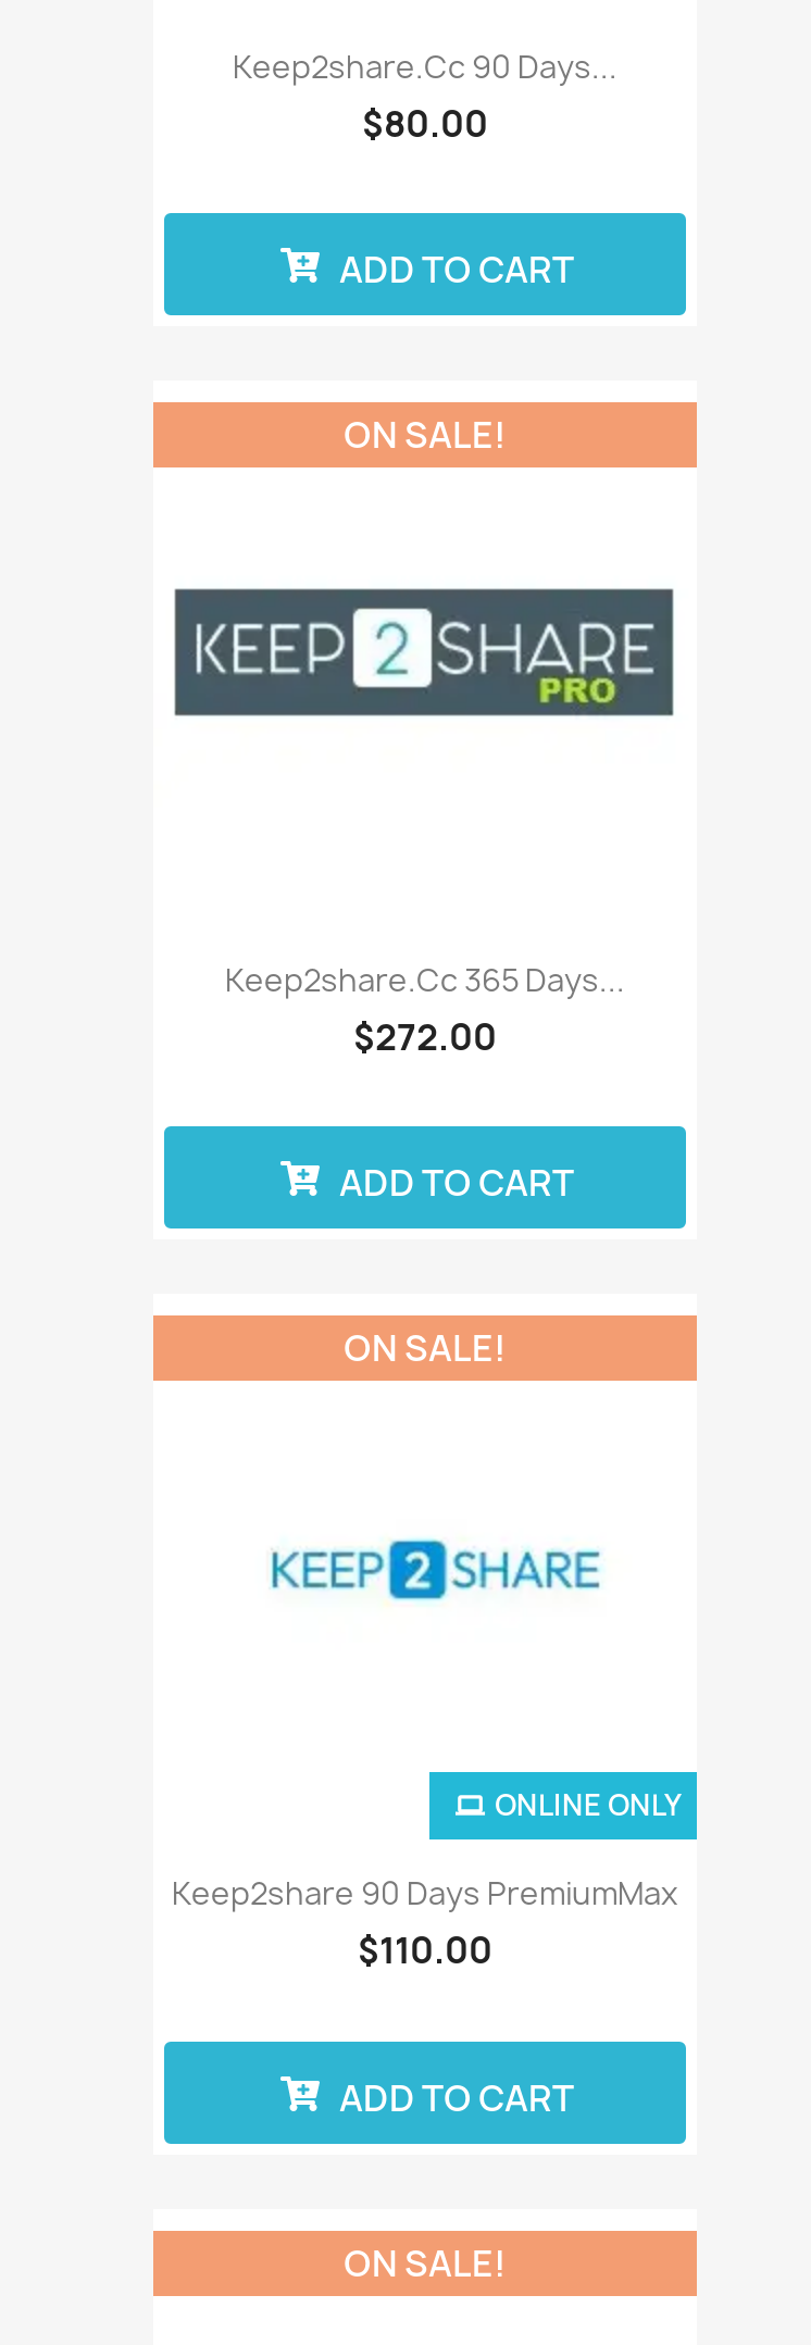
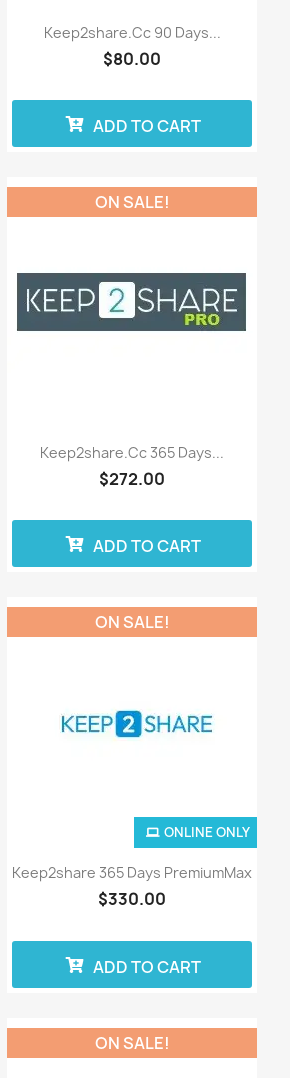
[172,1873,678,1914] Keep2share 90 Days PremiumMax -> [12,863,252,882] Keep2share 365 Days PremiumMax
[358,1927,492,1975] $110.00 -> [98,888,166,910] $330.00

